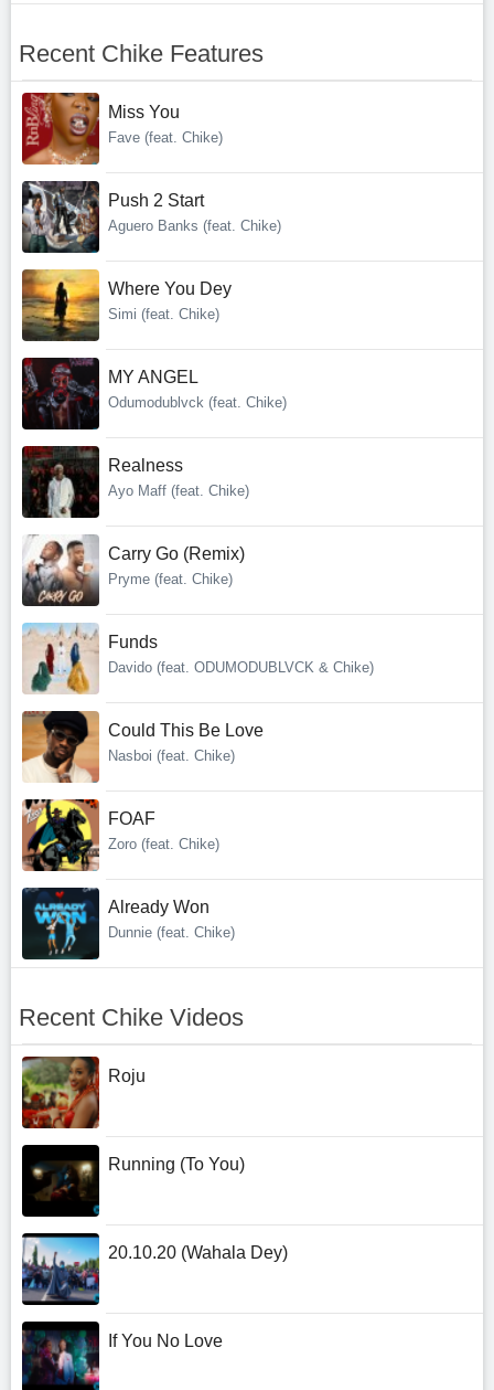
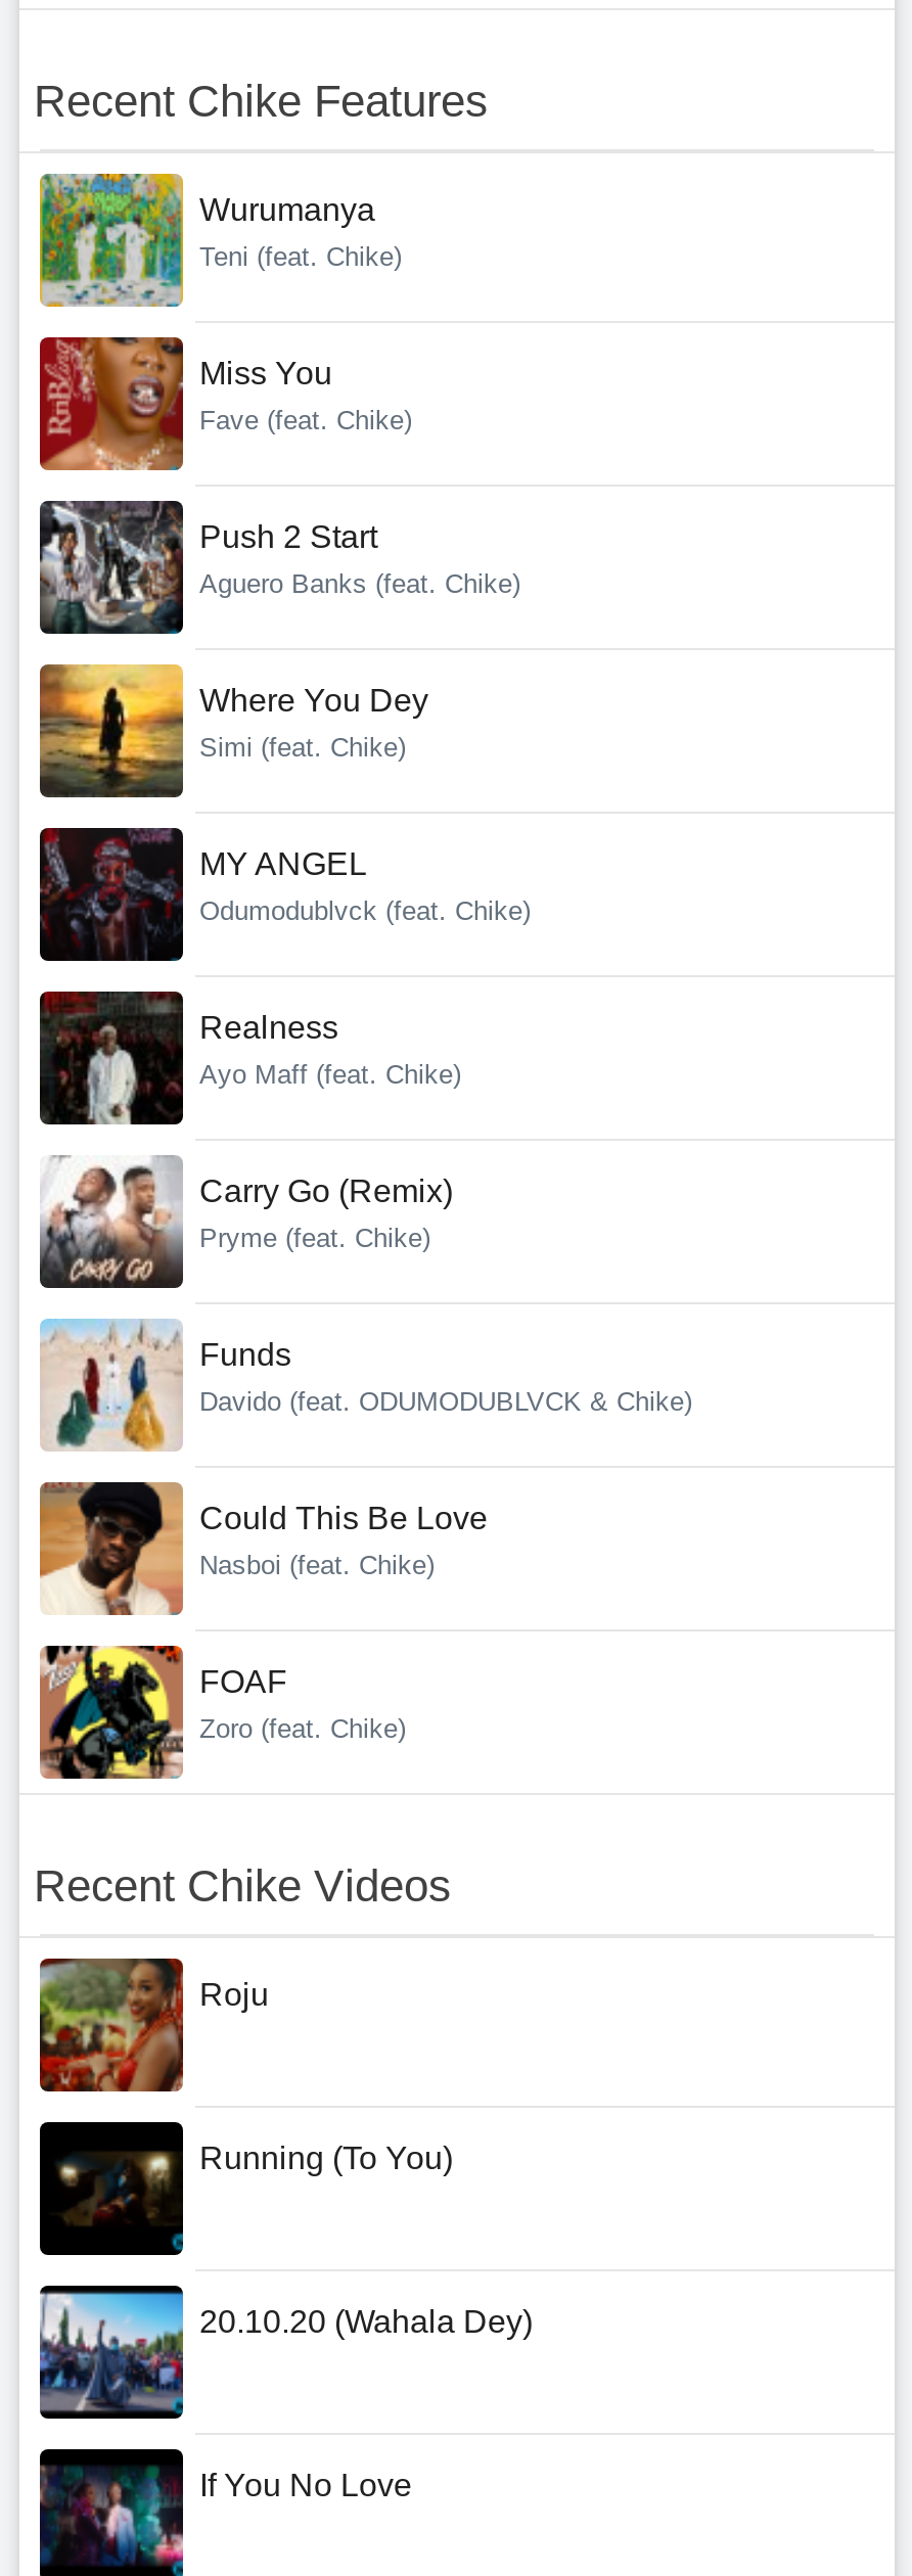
none -> [38,172,402,307] [image] | Wurumanya | Teni (feat. Chike)
moved [23,91,374,852] -> [42,333,692,1744]: [image] | Miss You | Fave (feat. Chike) | ... | FOAF | Zoro (feat. Chike)
[21,887,235,961] [image] | Already Won | Dunnie (feat. Chike) -> none

